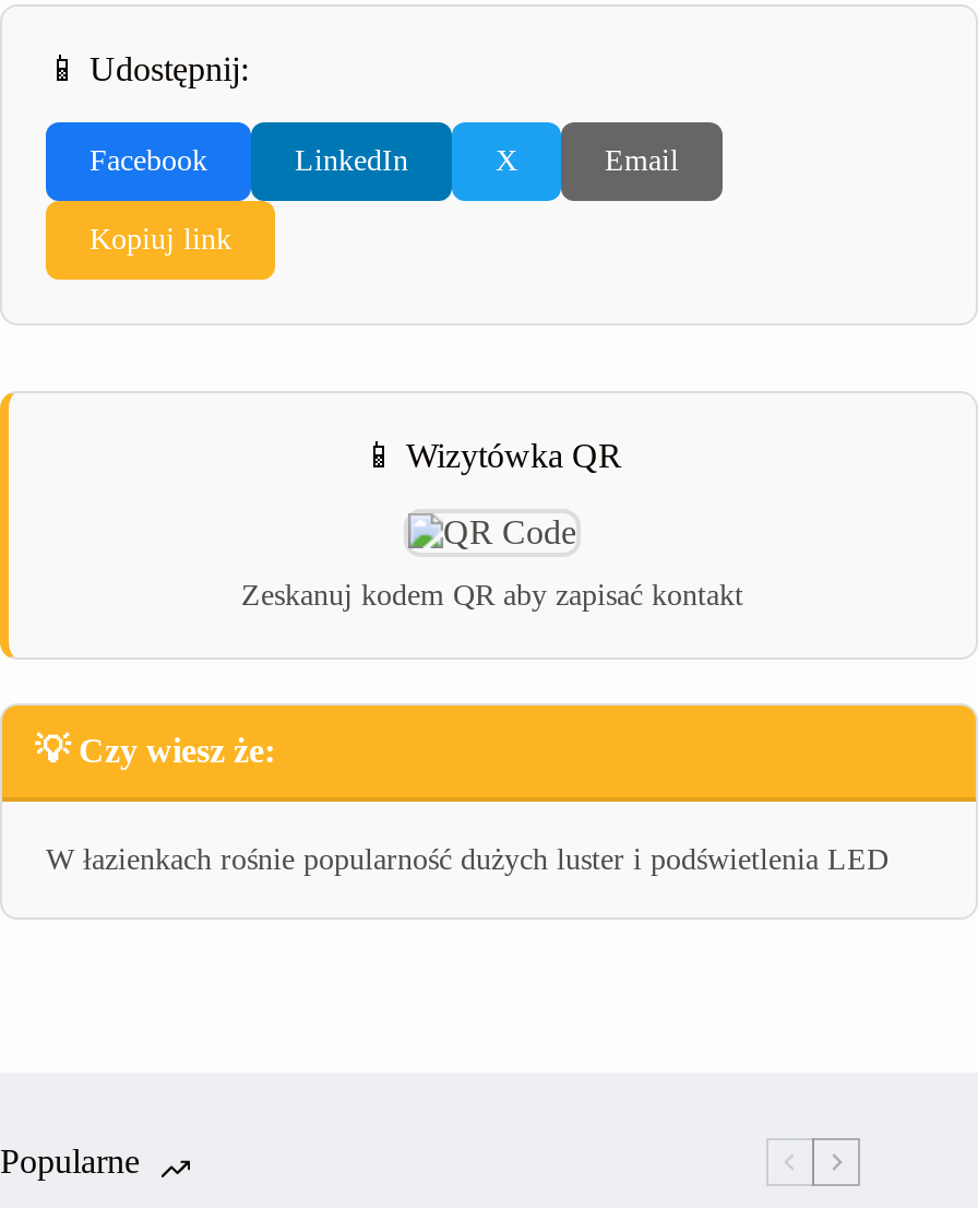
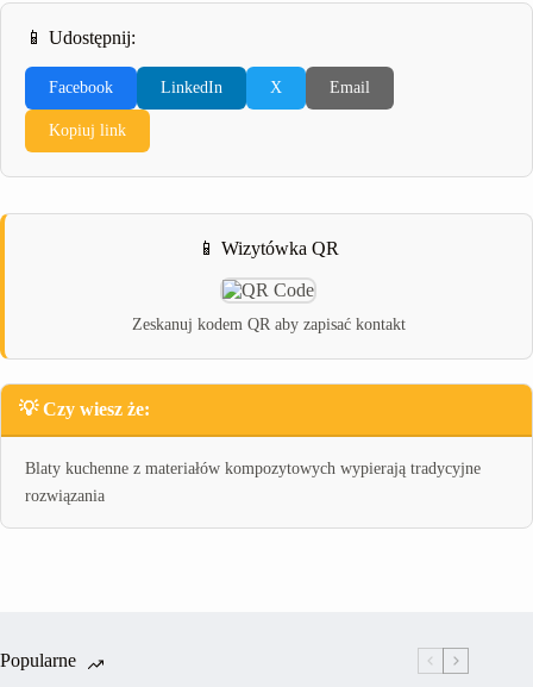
[46,843,888,876] W łazienkach rośnie popularność dużych luster i podświetlenia LED -> [25,460,481,505] Blaty kuchenne z materiałów kompozytowych wypierają tradycyjne | rozwiązania

